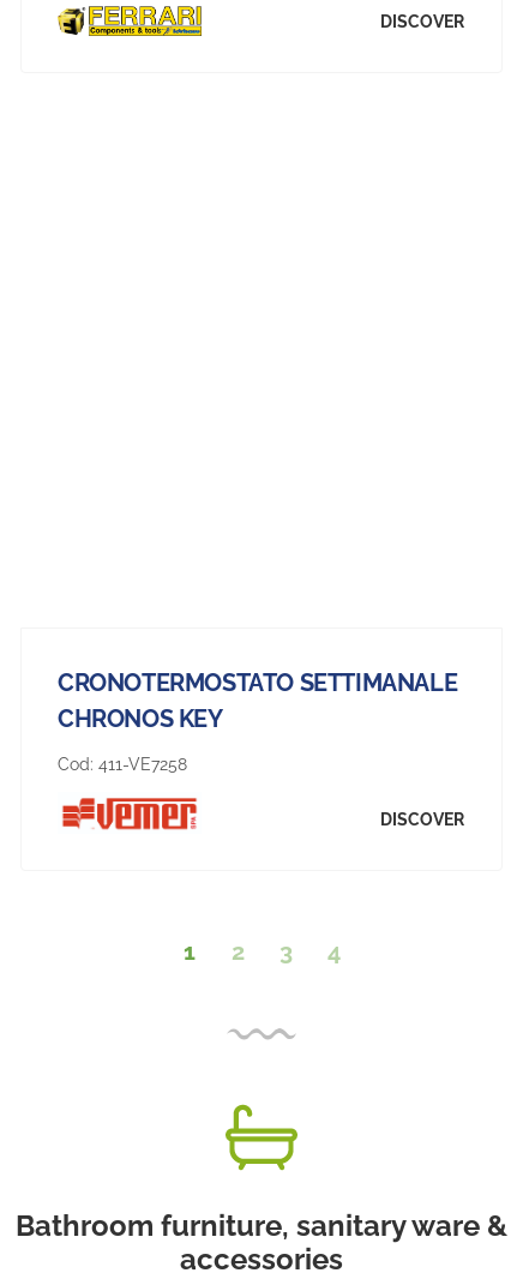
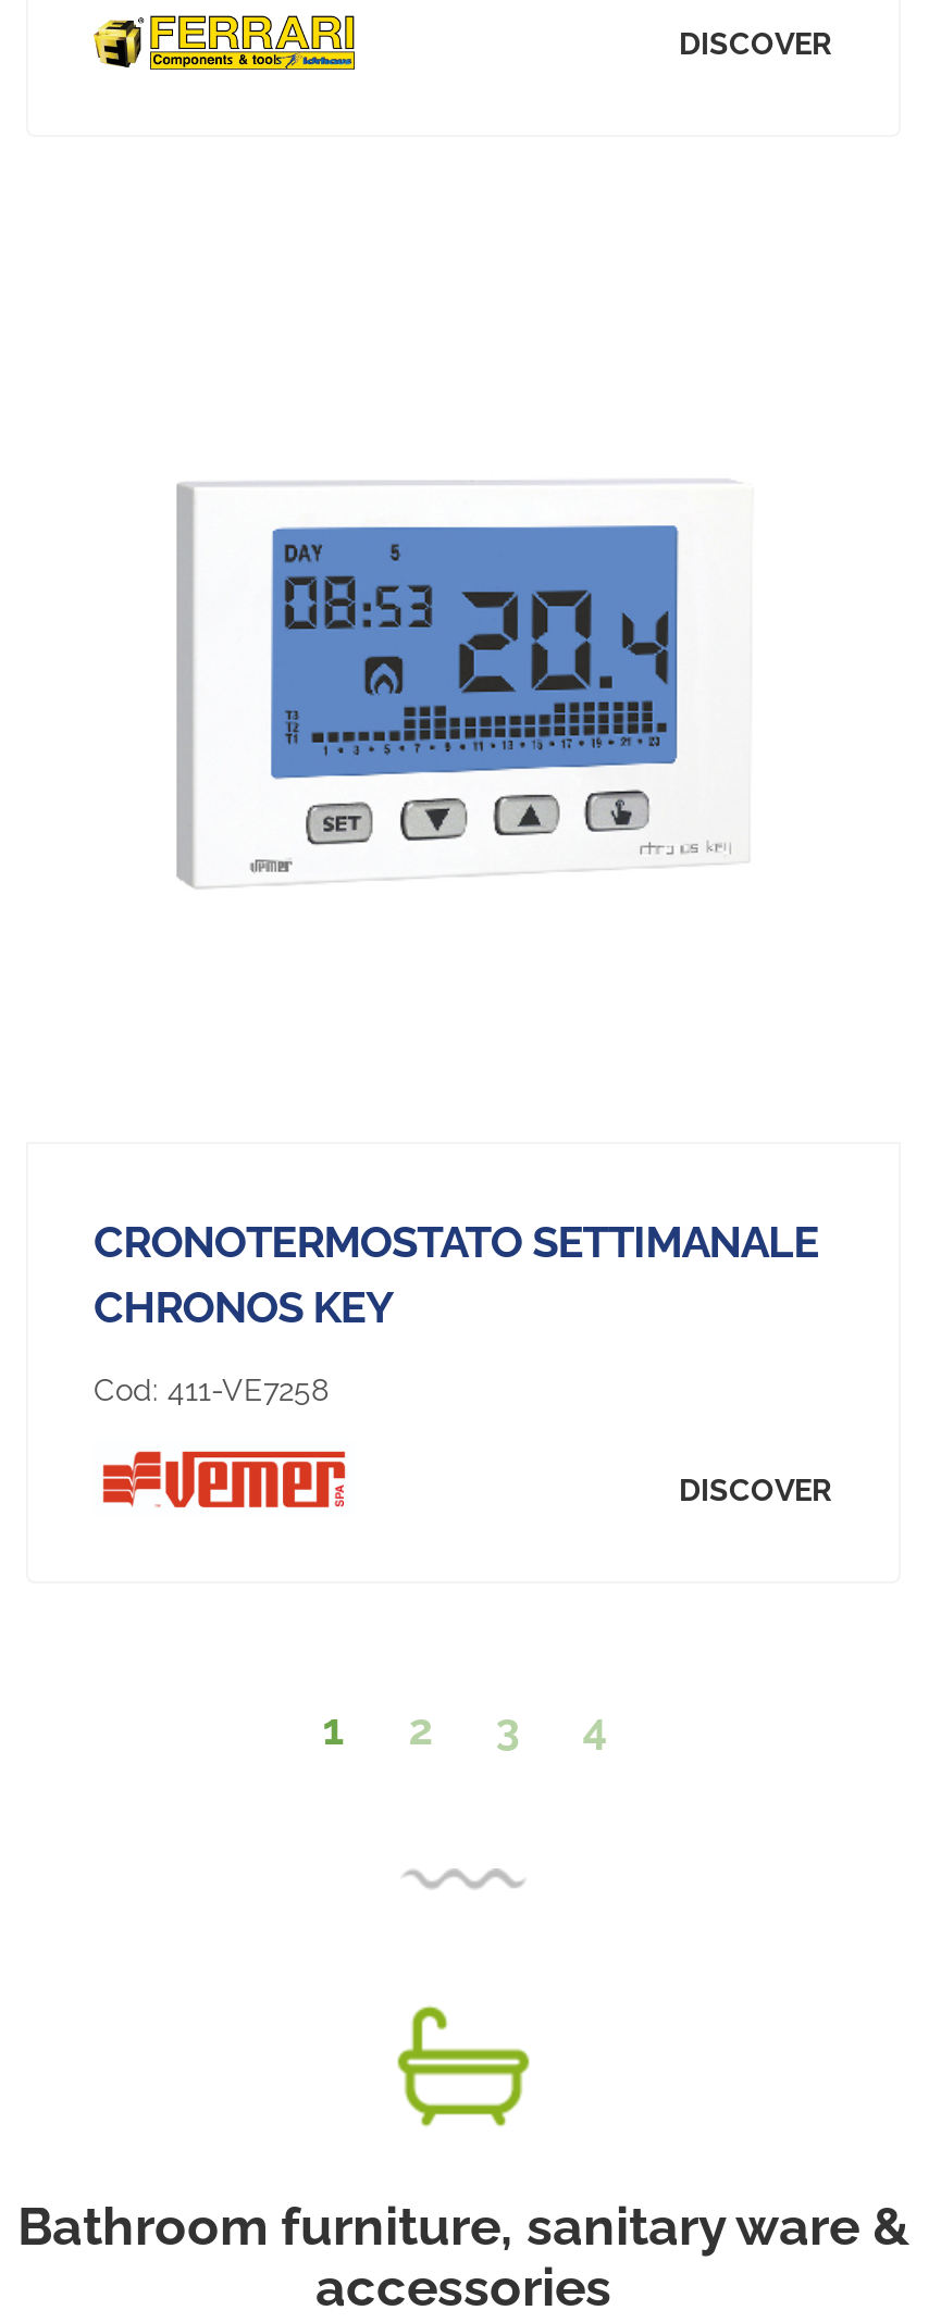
none -> [176,481,731,887] [image]

